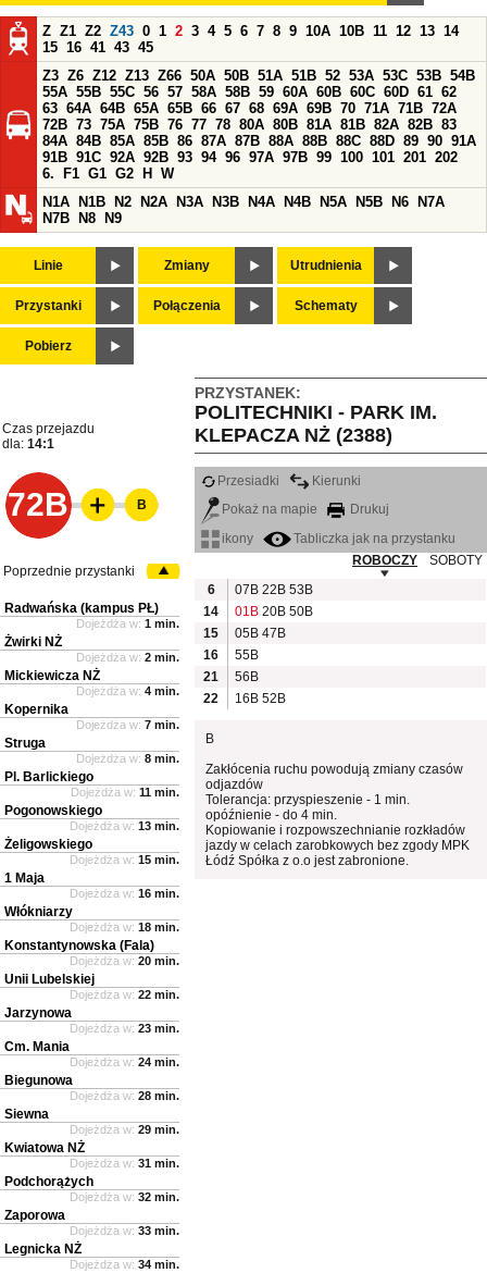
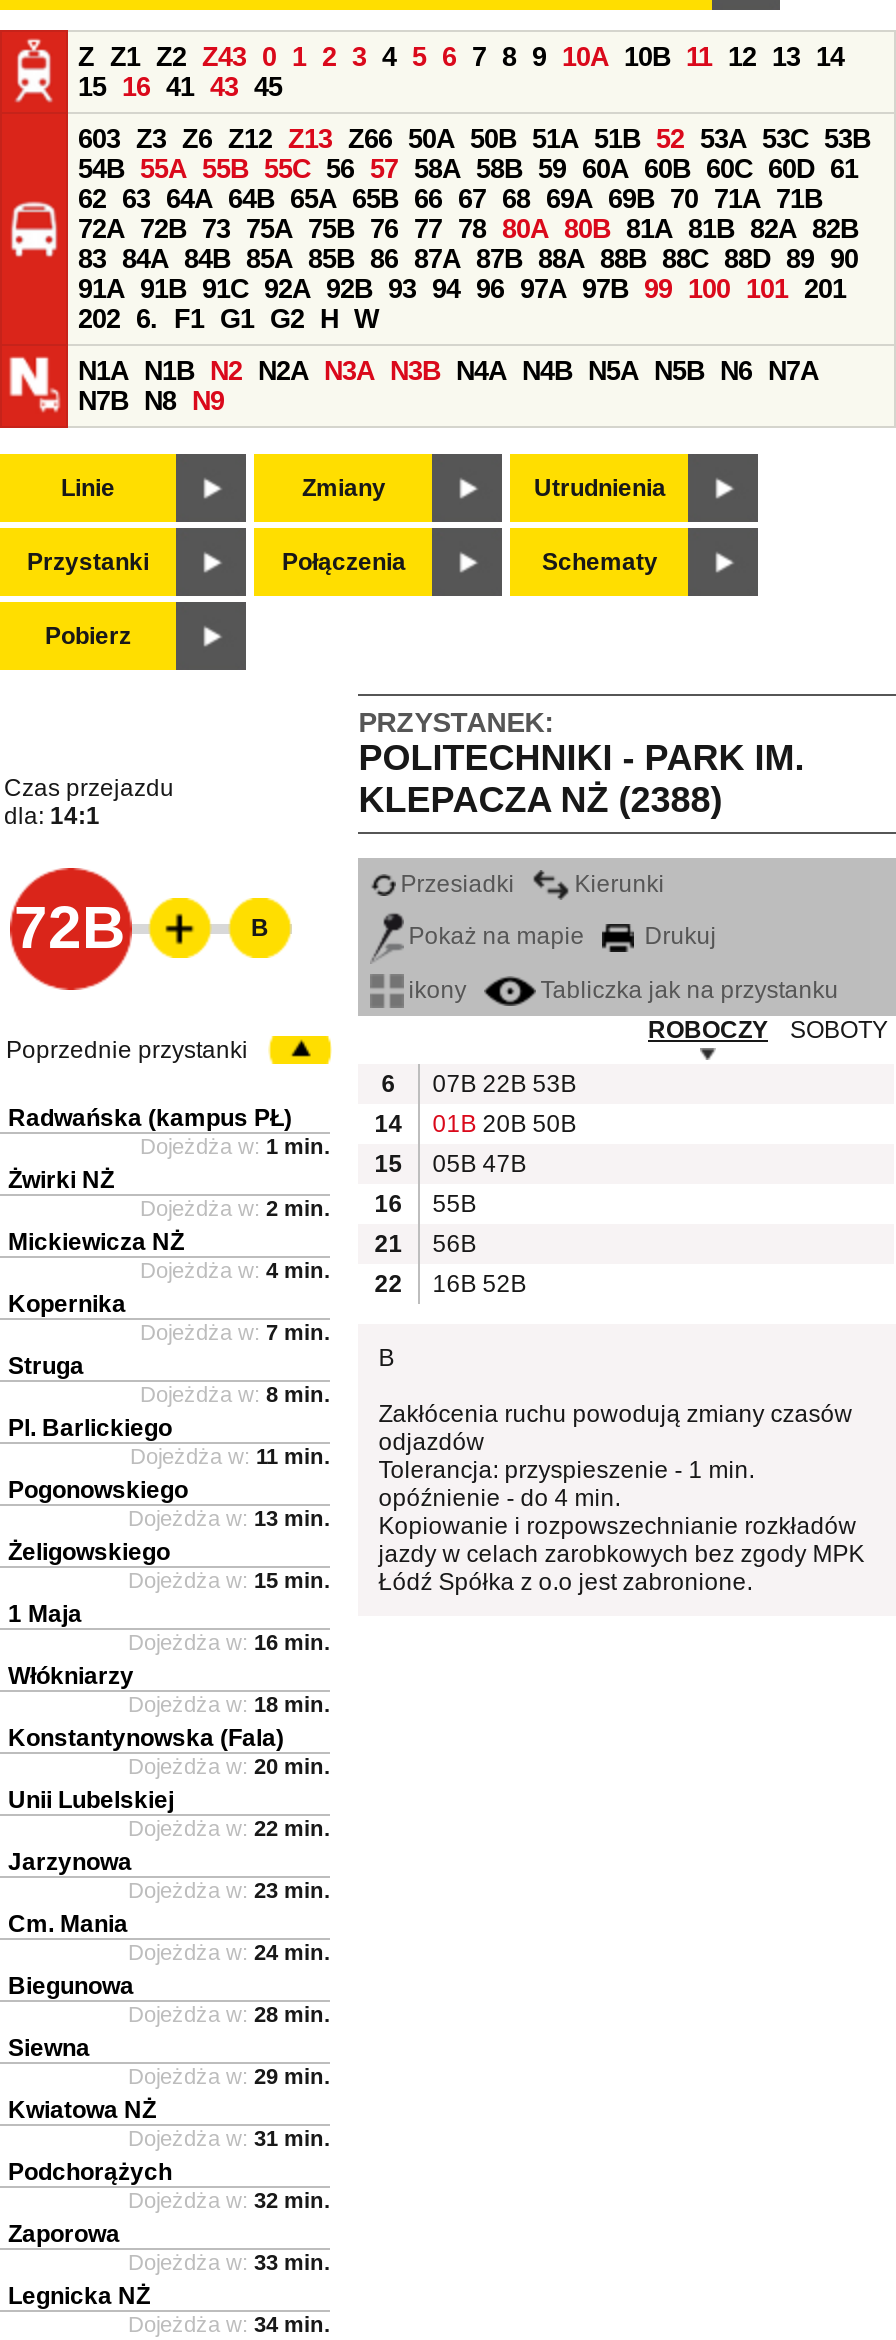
[42,67,476,182] Z3 Z6 Z12 Z13 Z66 50A 50B 51A 51B 52 53A 53C 53B 54B | 55A 55B 55C 56 57 58A 58B 59 60A 60B 60C 60D 61 62 | 63 64A 64B 65A 65B 66 67 68 69A 69B 70 71A 71B 72A | 72B 73 75A 75B 76 77 78 80A 80B 81A 81B 82A 82B 83 | 84A 84B 85A 85B 86 87A 87B 88A 88B 88C 88D 89 90 91A | 91B 91C 92A 92B 93 94 96 97A 97B 99 100 101 201 202 | 6. F1 G1 G2 H W -> [78,124,870,334] 603 Z3 Z6 Z12 Z13 Z66 50A 50B 51A 51B 52 53A 53C 53B | 54B 55A 55B 55C 56 57 58A 58B 59 60A 60B 60C 60D 61 | 62 63 64A 64B 65A 65B 66 67 68 69A 69B 70 71A 71B | 72A 72B 73 75A 75B 76 77 78 80A 80B 81A 81B 82A 82B | 83 84A 84B 85A 85B 86 87A 87B 88A 88B 88C 88D 89 90 | 91A 91B 91C 92A 92B 93 94 96 97A 97B 99 100 101 201 | 202 6. F1 G1 G2 H W

